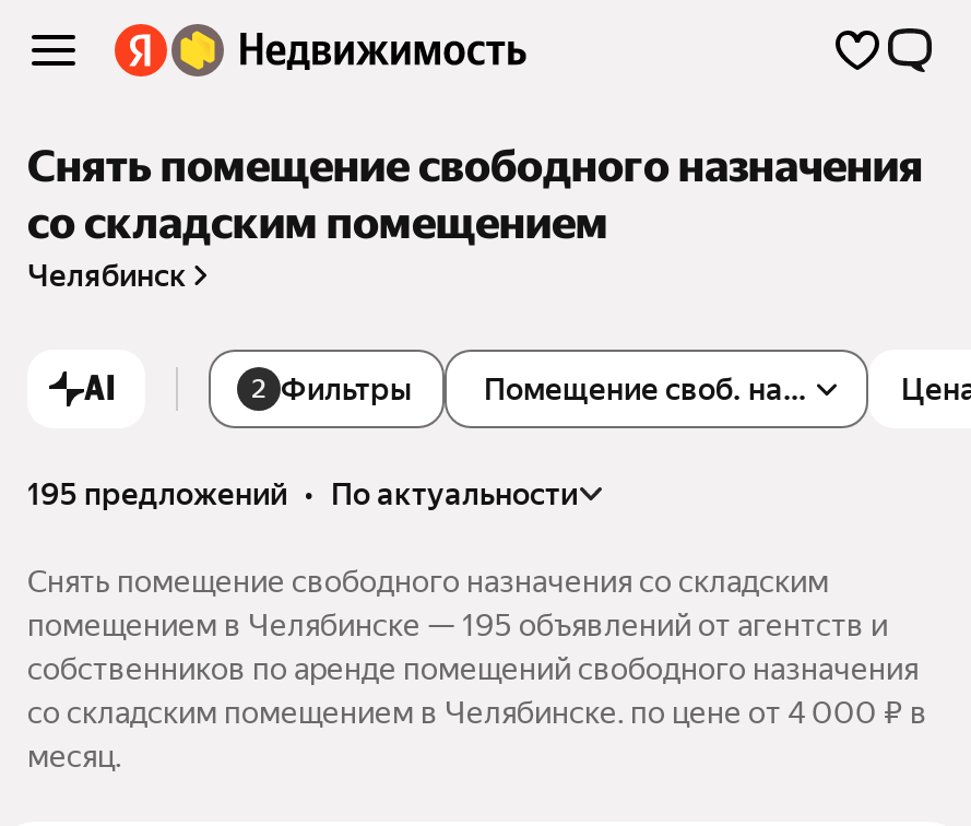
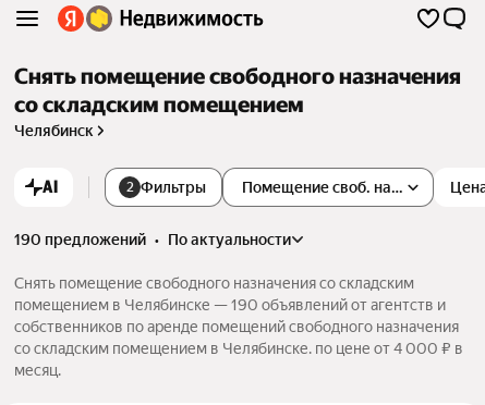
[27,477,578,512] 195 предложений • по актуальности -> [14,231,291,248] 190 предложений • по актуальности
[27,608,888,643] помещением в Челябинске — 195 объявлений от агентств и -> [14,296,446,314] помещением в Челябинске — 190 объявлений от агентств и

